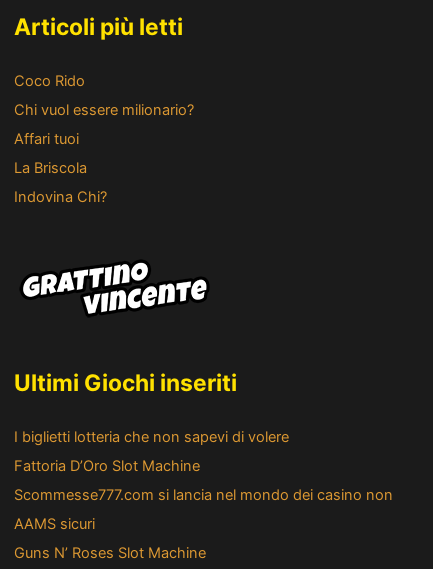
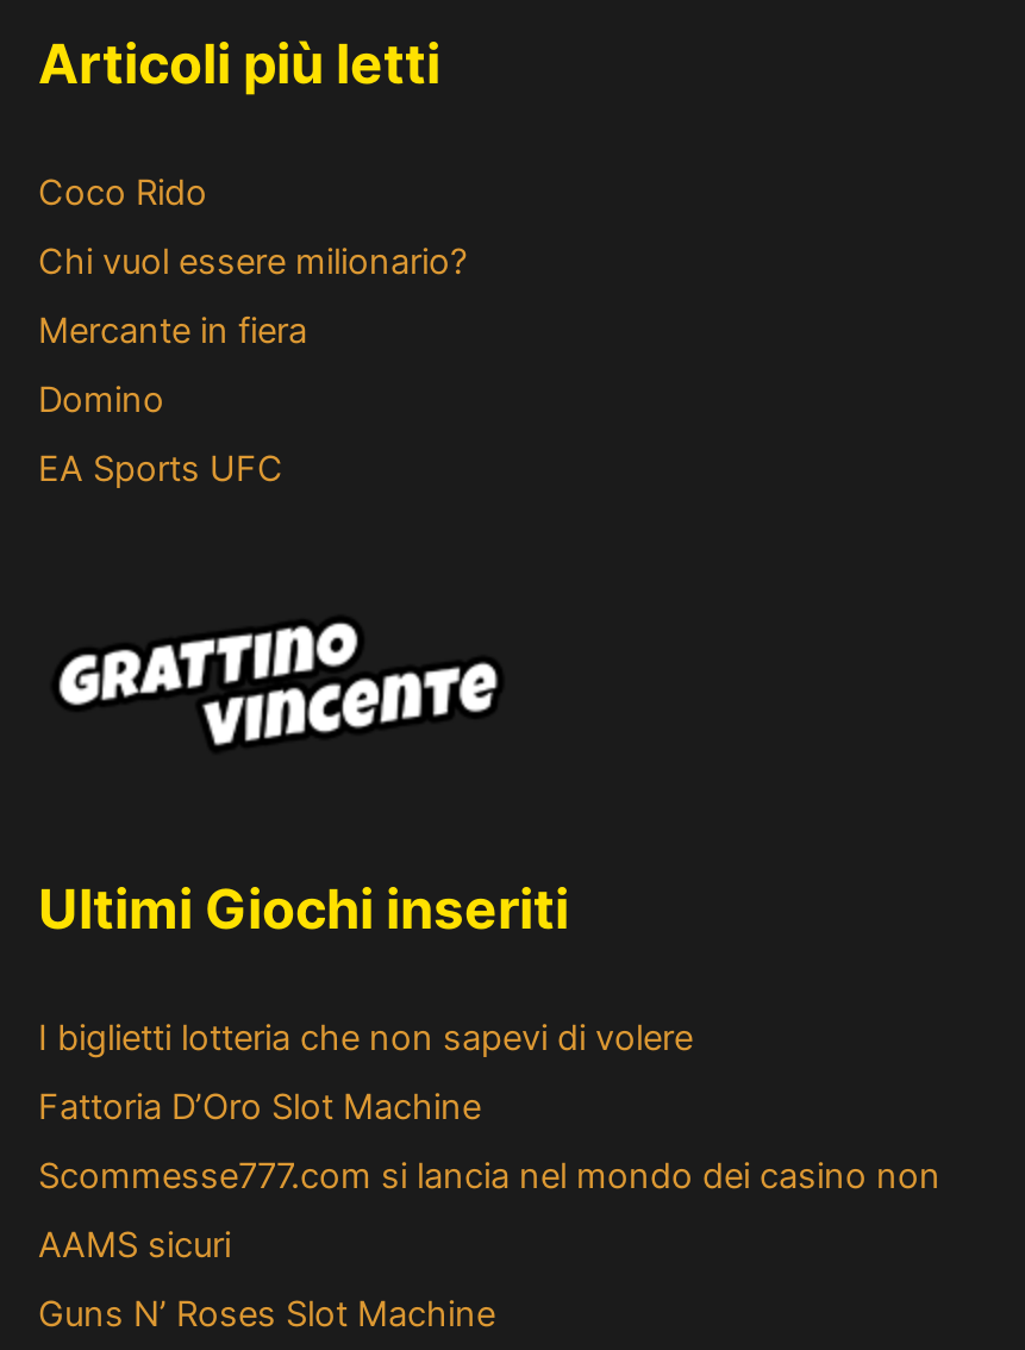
[14,130,79,148] Affari tuoi -> [38,309,307,351] Mercante in fiera
[14,159,87,177] La Briscola -> [38,378,164,420] Domino
[14,188,107,206] Indovina Chi? -> [38,447,283,490] EA Sports UFC

